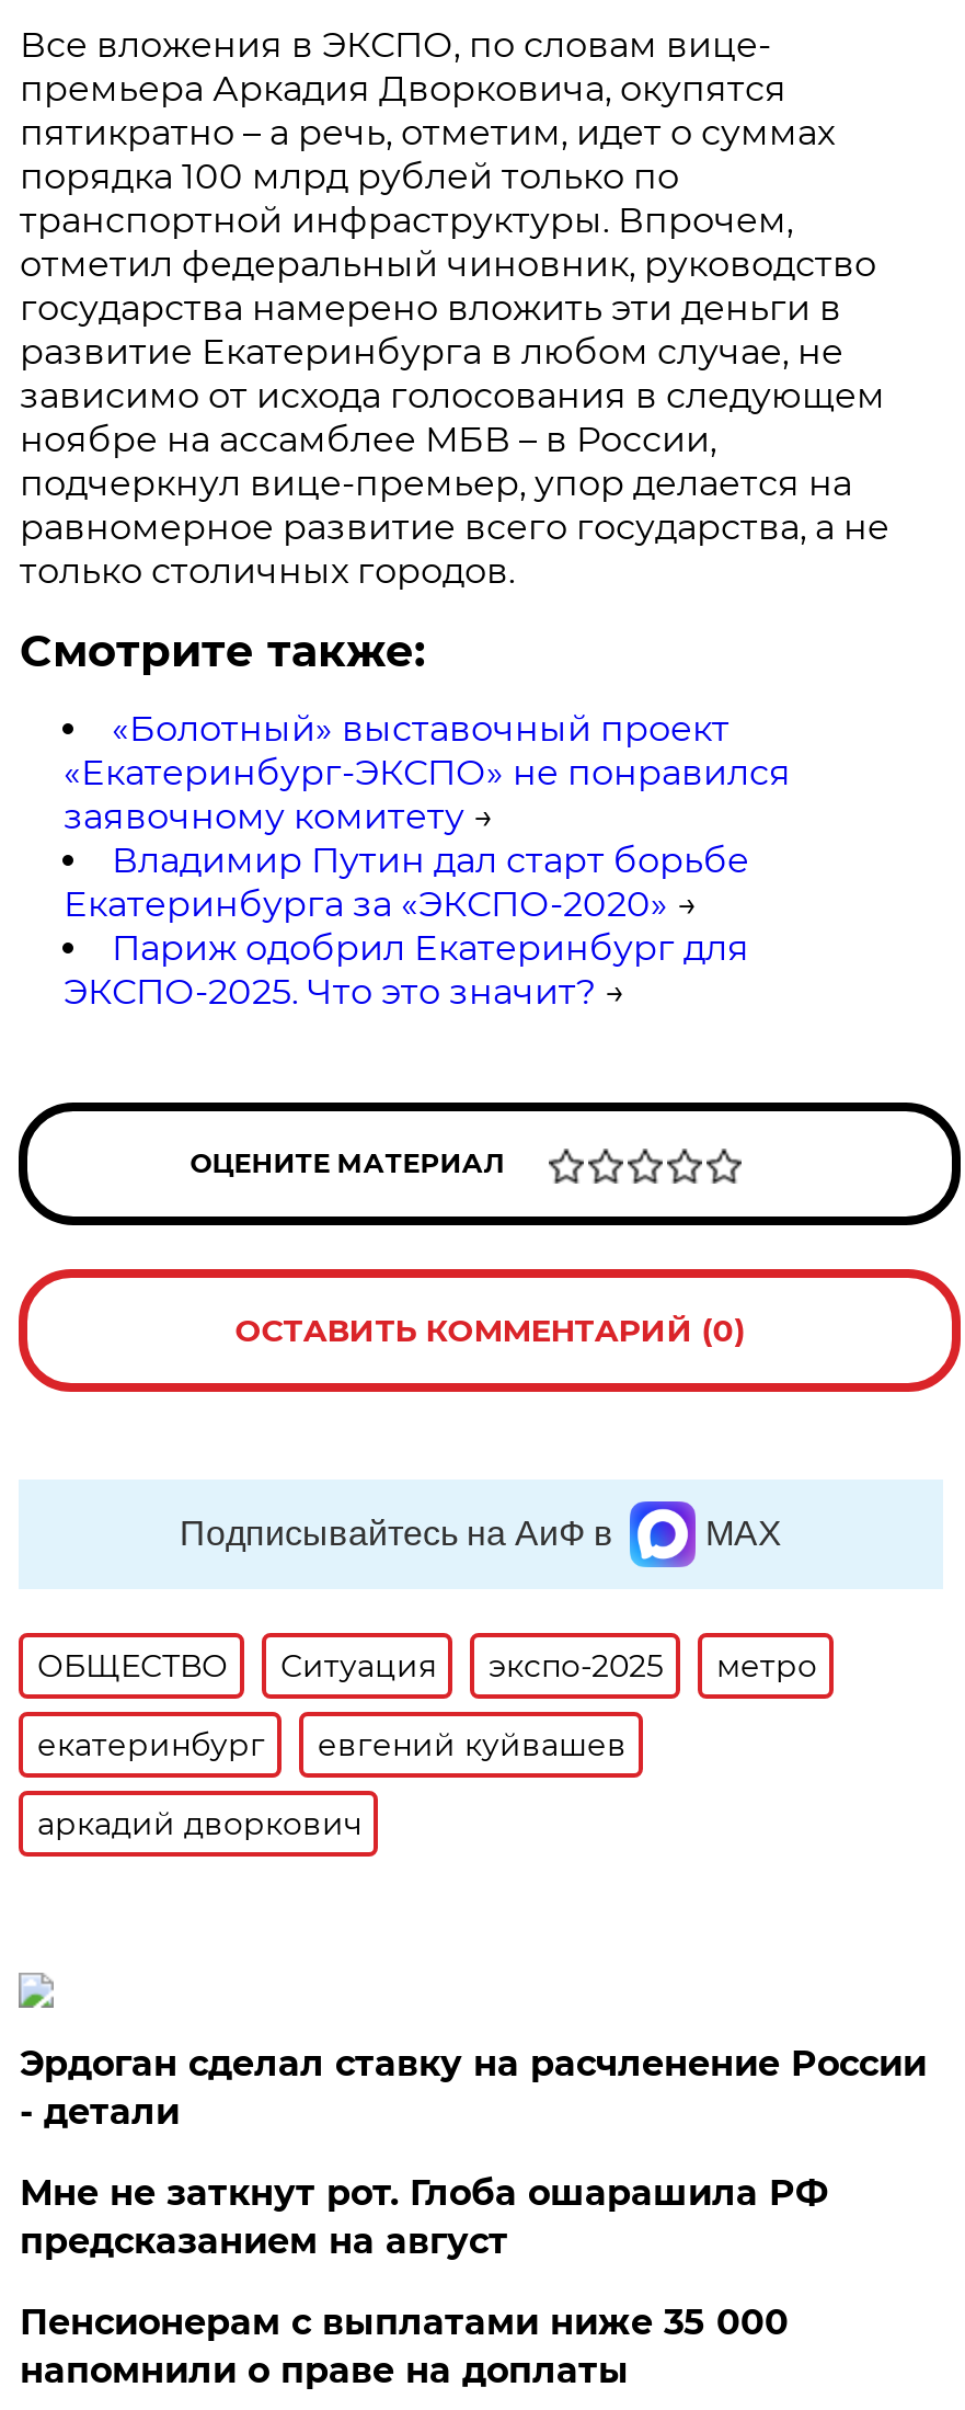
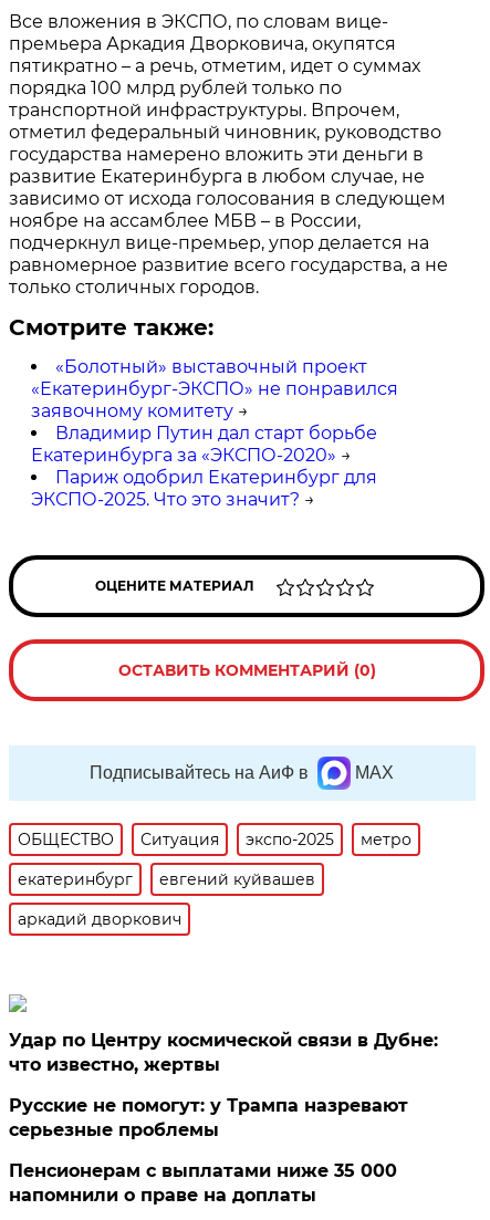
[19,2043,926,2133] Эрдоган сделал ставку на расчленение России | - детали -> [9,1030,438,1075] Удар по Центру космической связи в Дубне: | что известно, жертвы
[19,2173,828,2262] Мне не заткнут рот. Глоба ошарашила РФ | предсказанием на август -> [9,1095,409,1141] Русские не помогут: у Трампа назревают | серьезные проблемы

